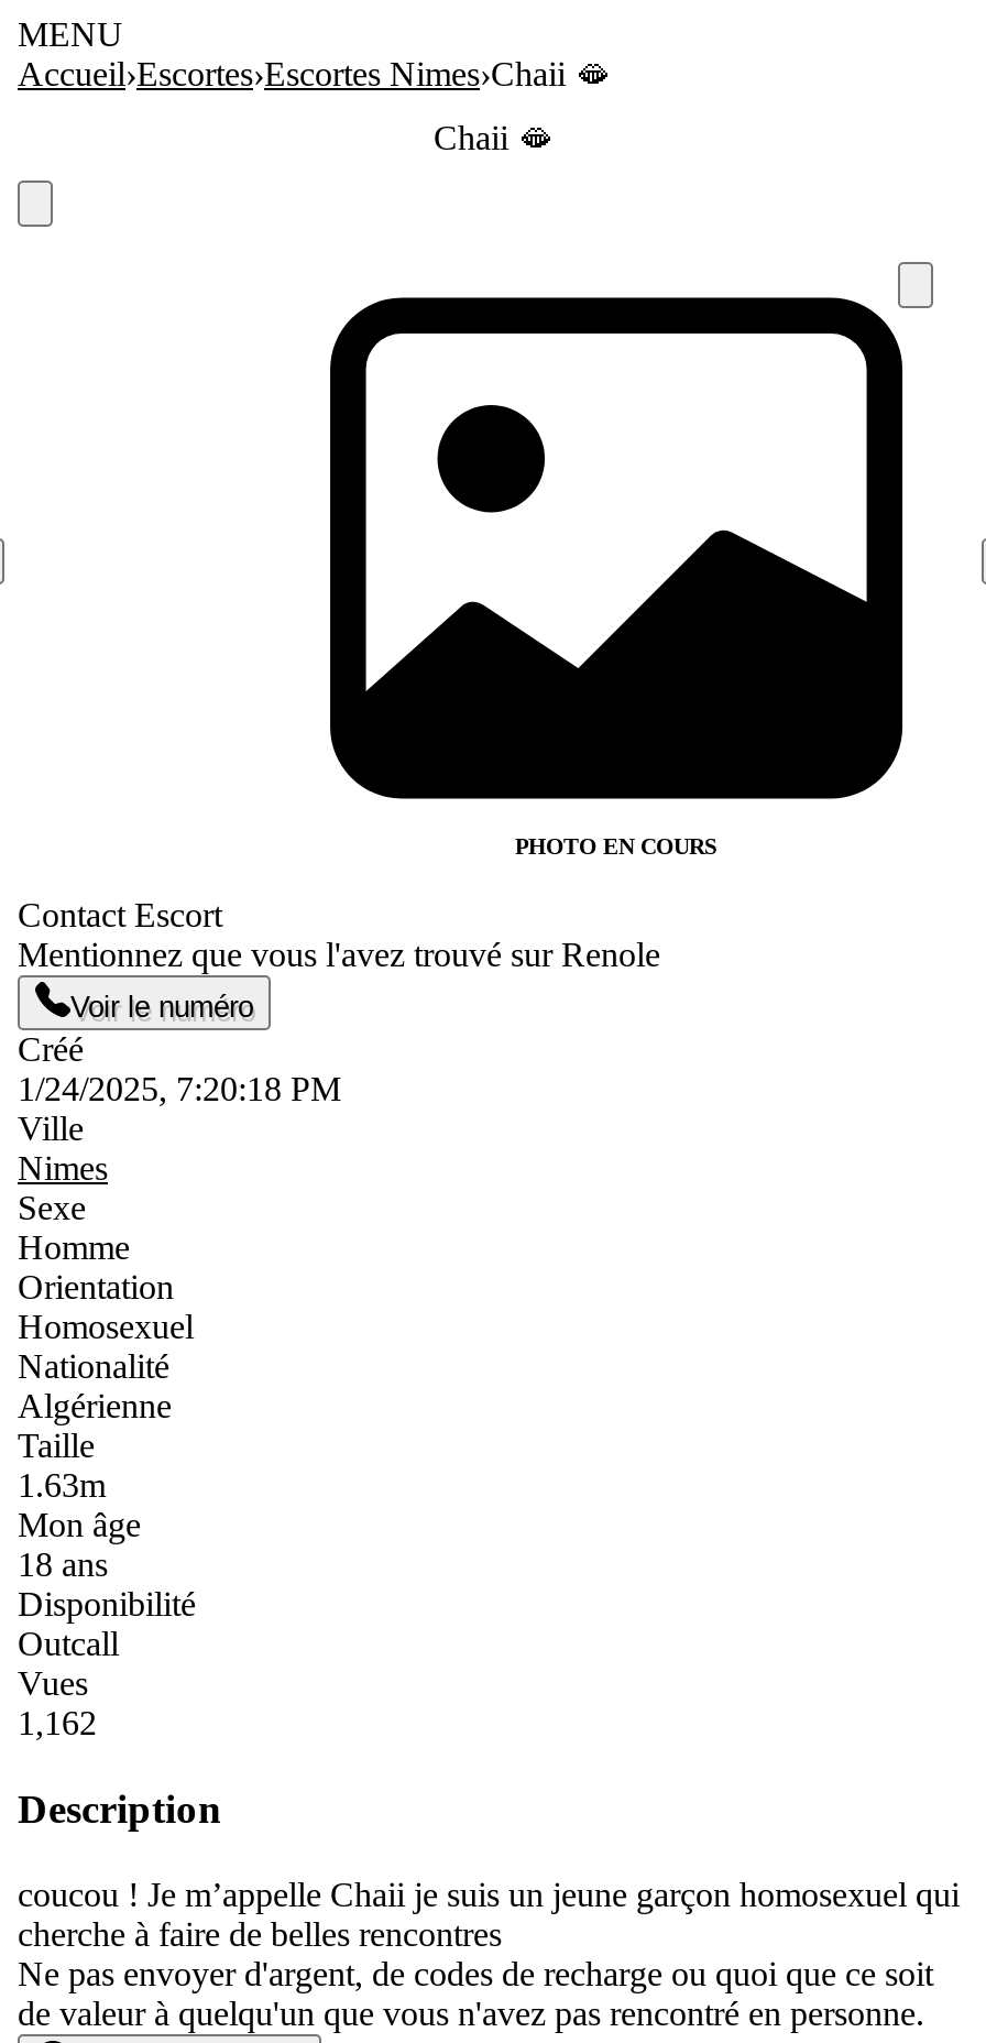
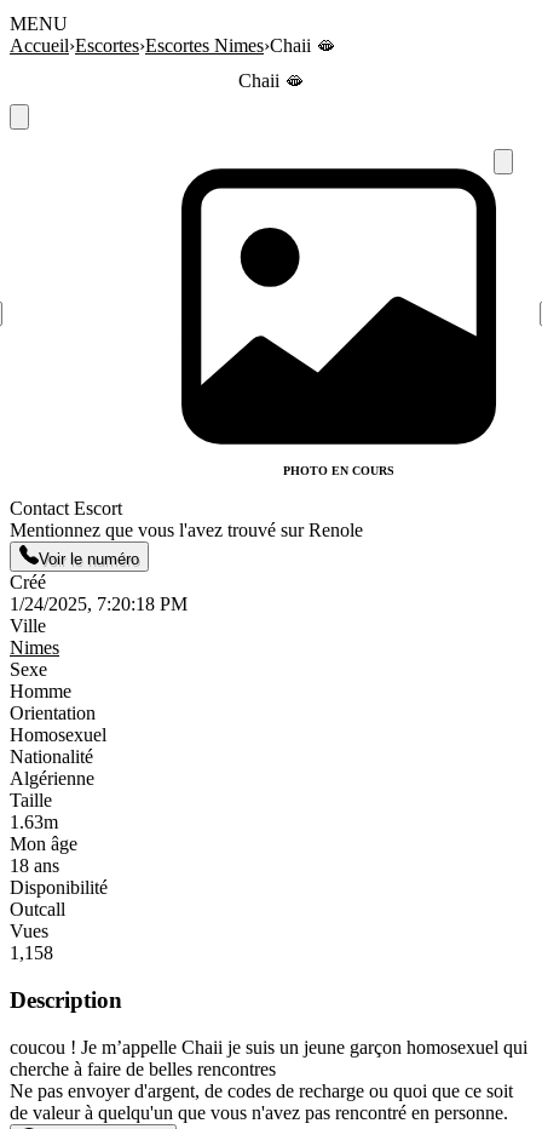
[18,1705,97,1742] 1,162 -> [10,943,53,964] 1,158

